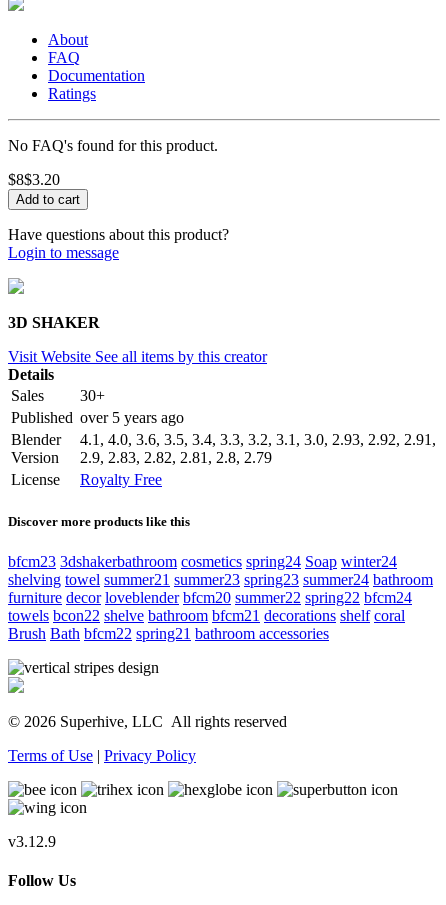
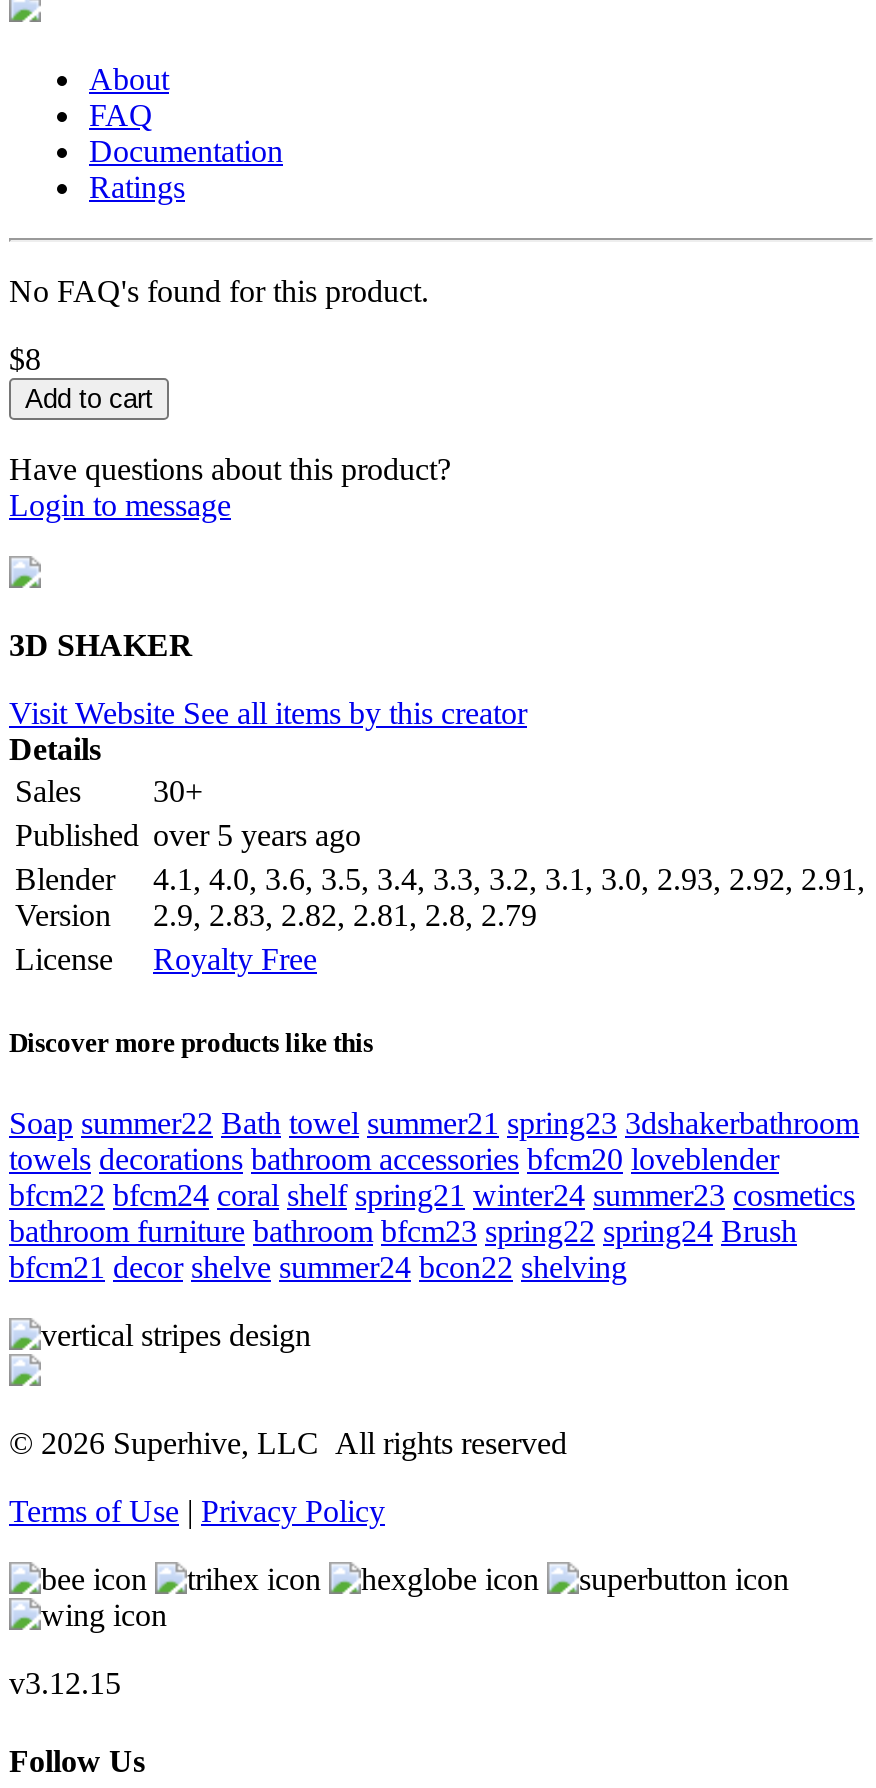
[8,171,60,188] $8$3.20 -> [9,343,41,377] $8
[8,553,433,642] bfcm23 3dshakerbathroom cosmetics spring24 Soap winter24 | shelving towel summer21 summer23 spring23 summer24 bathroom | furniture decor loveblender bfcm20 summer22 spring22 bfcm24 | towels bcon22 shelve bathroom bfcm21 decorations shelf coral | Brush Bath bfcm22 spring21 bathroom accessories -> [9,1105,859,1283] Soap summer22 Bath towel summer21 spring23 3dshakerbathroom | towels decorations bathroom accessories bfcm20 loveblender | bfcm22 bfcm24 coral shelf spring21 winter24 summer23 cosmetics | bathroom furniture bathroom bfcm23 spring22 spring24 Brush | bfcm21 decor shelve summer24 bcon22 shelving
[8,833,56,850] v3.12.9 -> [9,1665,121,1699] v3.12.15

